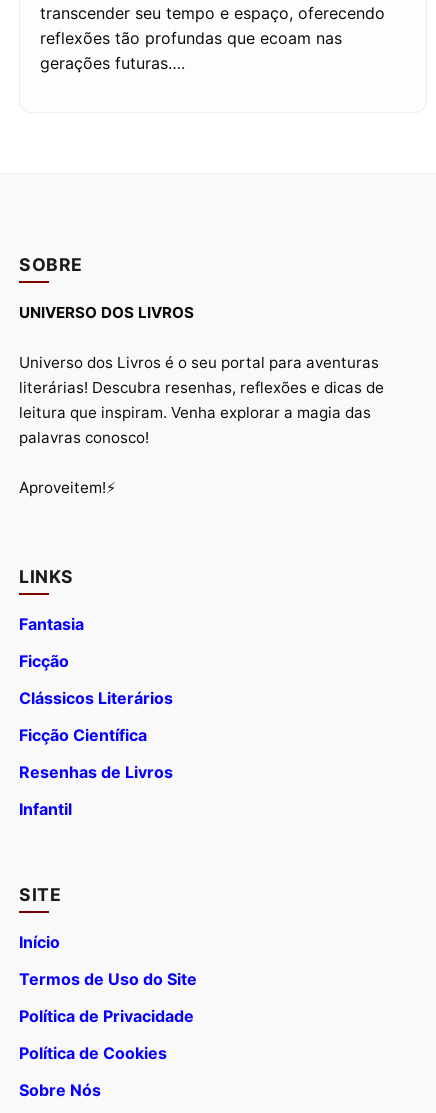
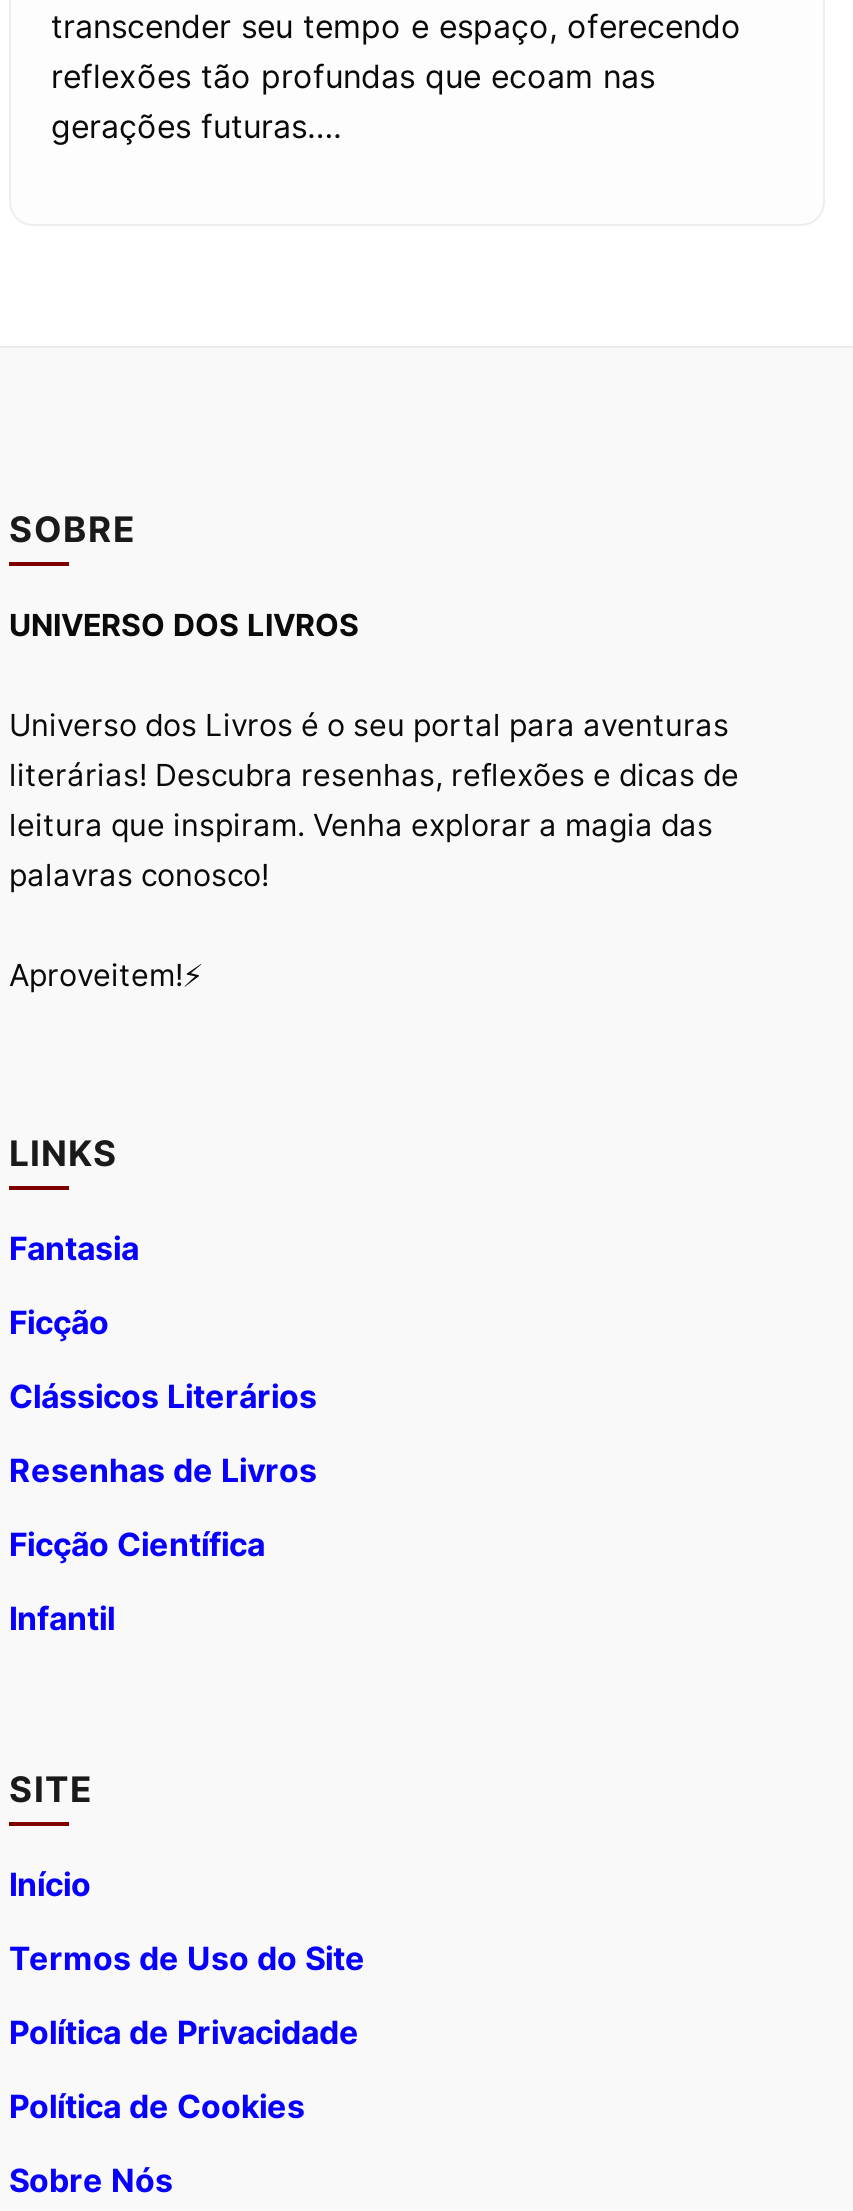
moved [19,725,147,745] -> [9,1523,265,1563]: Ficção Científica
moved [19,762,173,782] -> [9,1449,317,1489]: Resenhas de Livros

